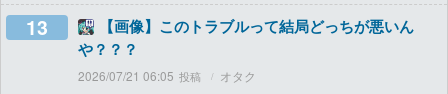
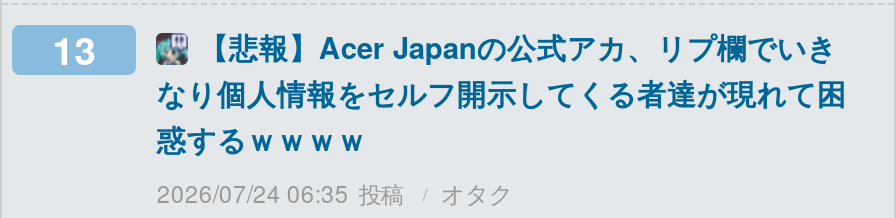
[78,15,414,84] 【画像】このトラブルって結局どっちが悪いん | や？？？ | 2026/07/21 06:05 -> [157,25,847,209] 【悲報】Acer Japanの公式アカ、リプ欄でいき | なり個人情報をセルフ開示してくる者達が現れて困 | 惑するｗｗｗｗ | 2026/07/24 06:35

